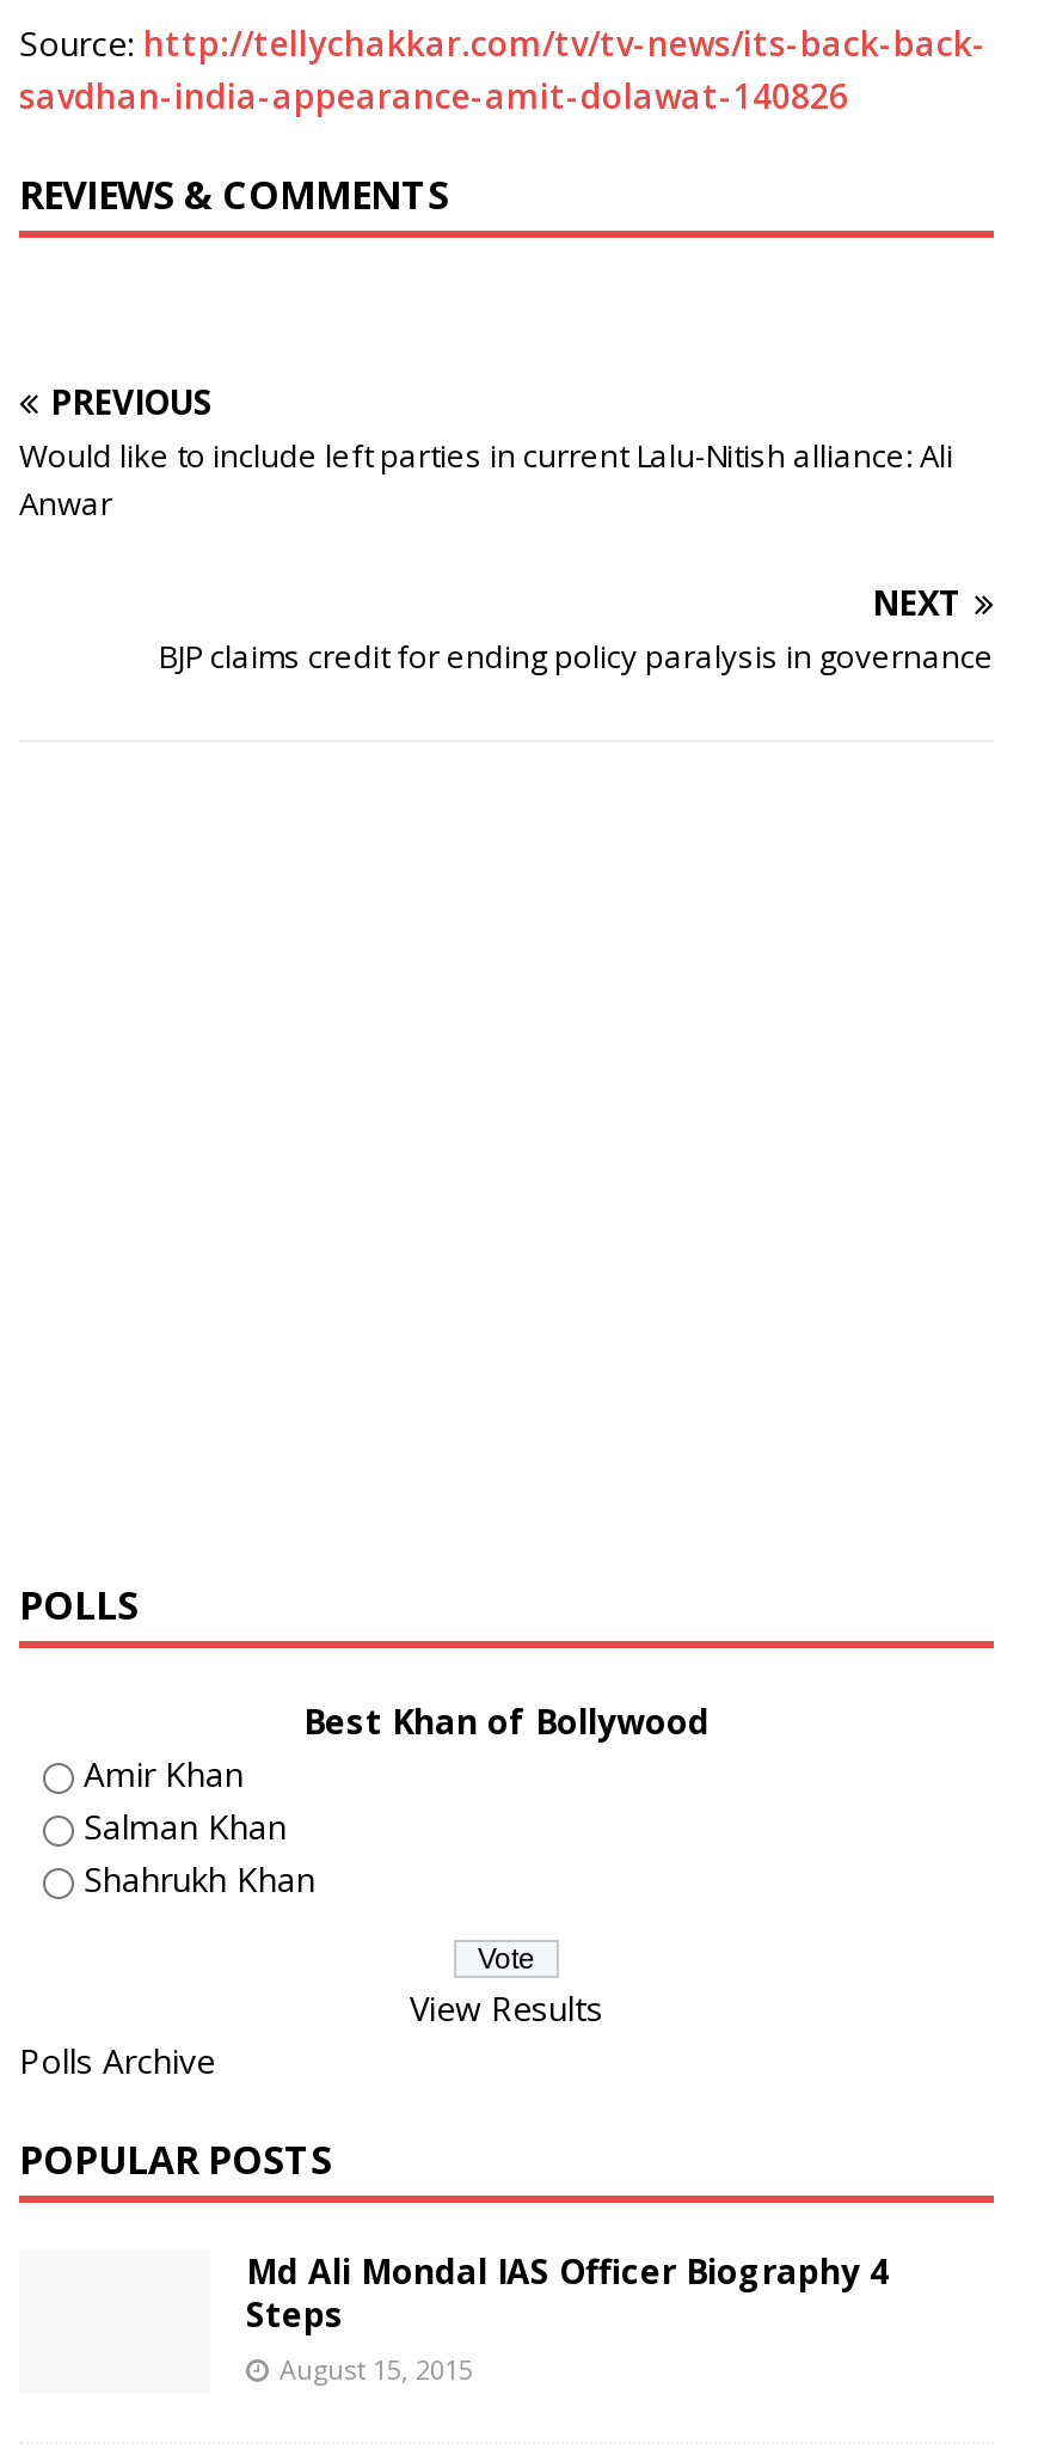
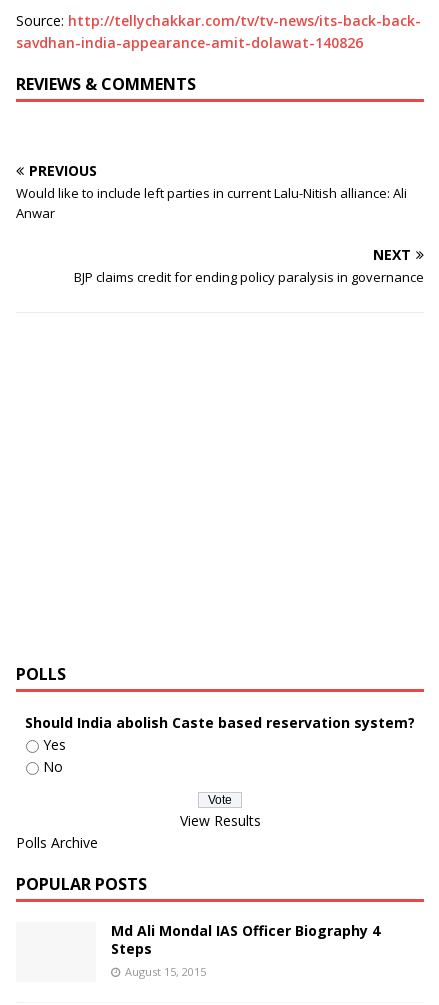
[84,1698,710,1902] Best Khan of Bollywood | Amir Khan | Salman Khan | Shahrukh Khan -> [25,713,415,776] Should India abolish Caste based reservation system? | Yes | No

